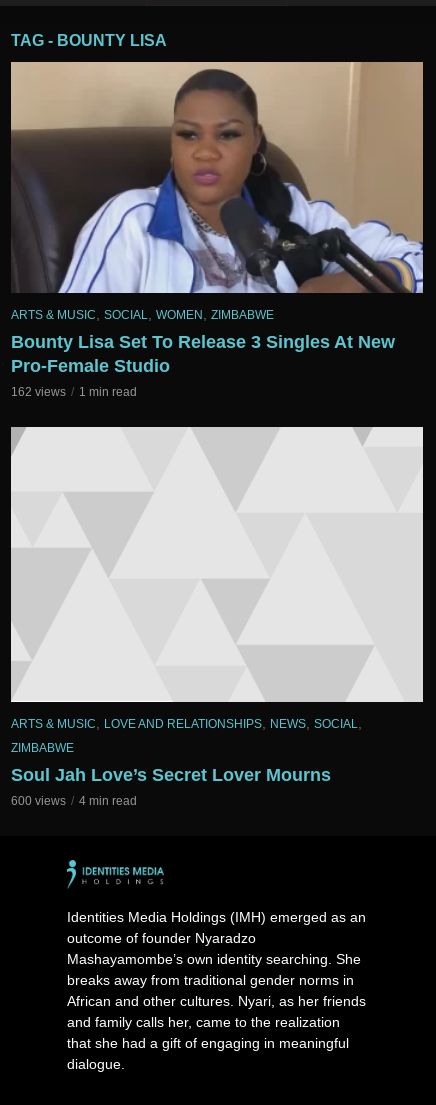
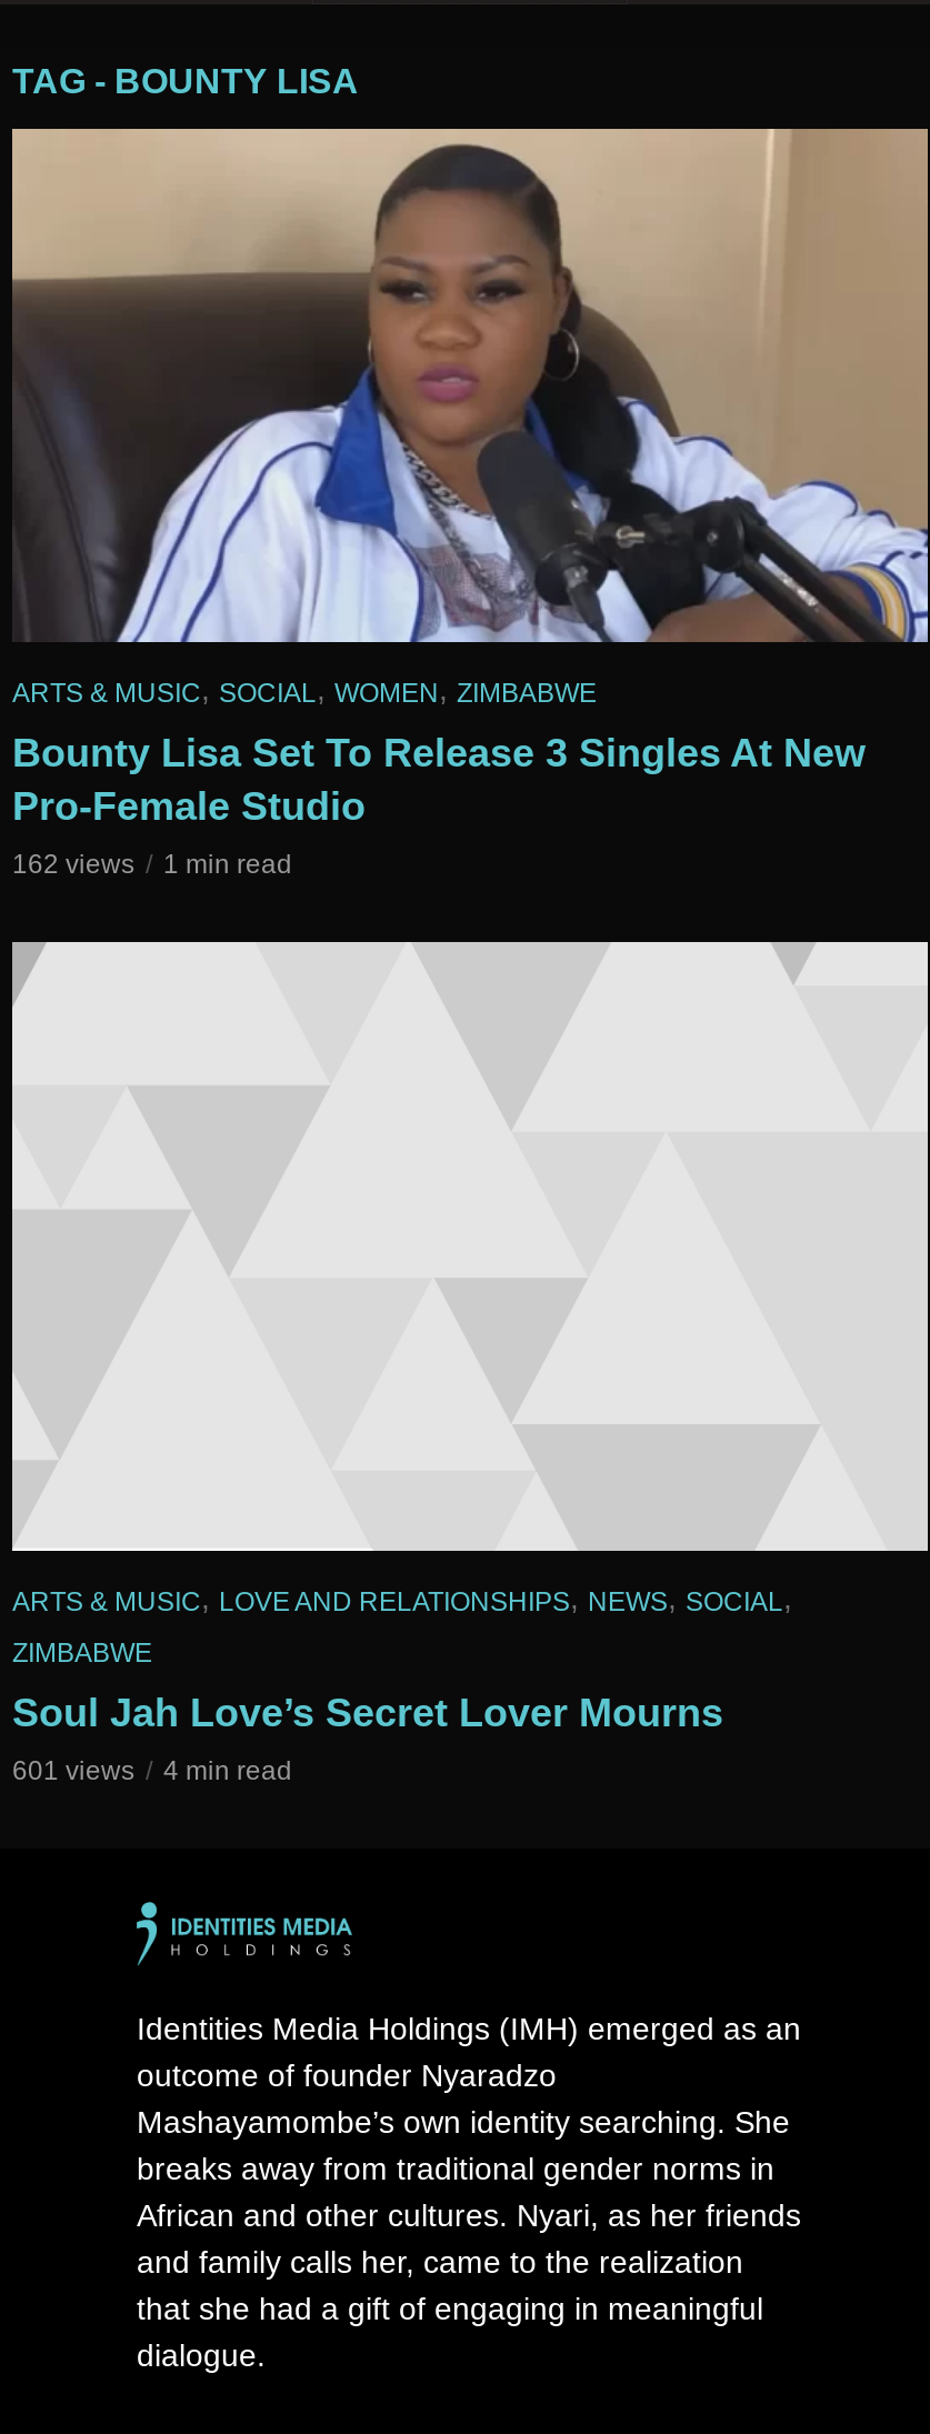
[11,794,137,808] 600 views 4 min read -> [12,1755,292,1786] 601 views 4 min read

